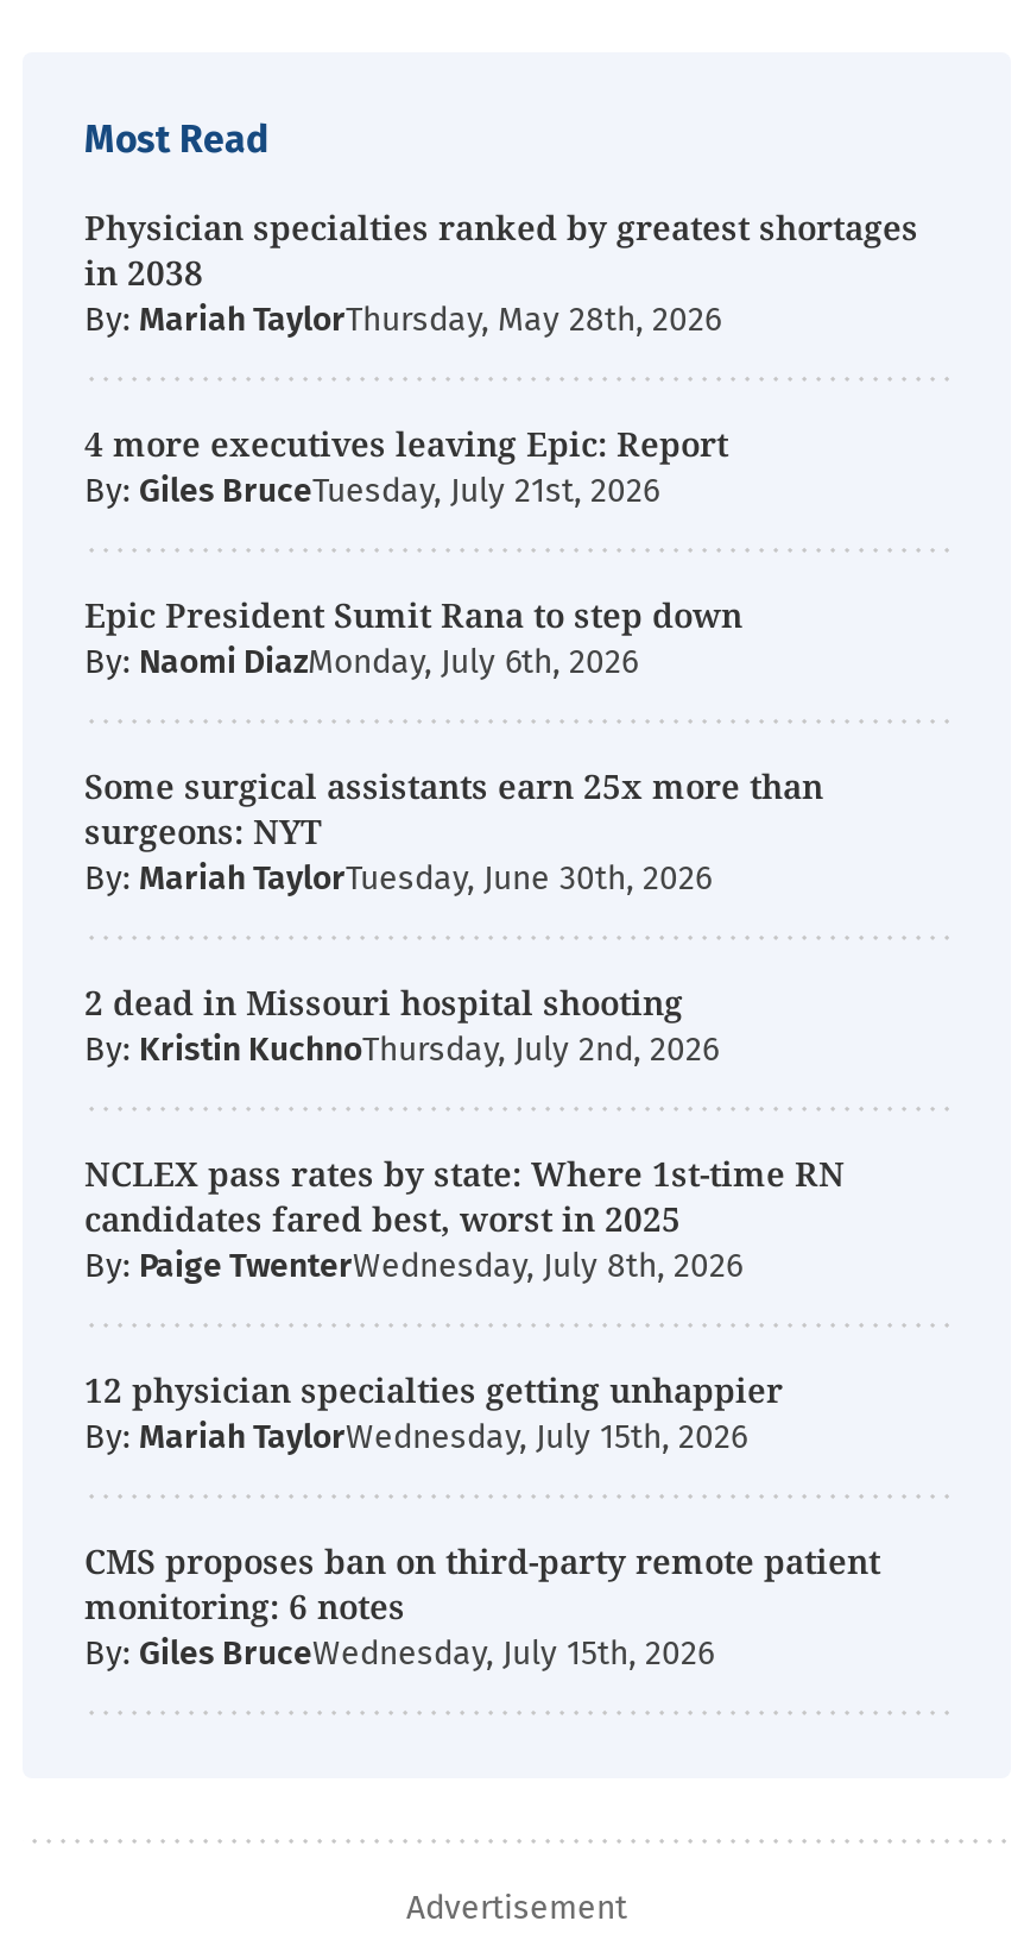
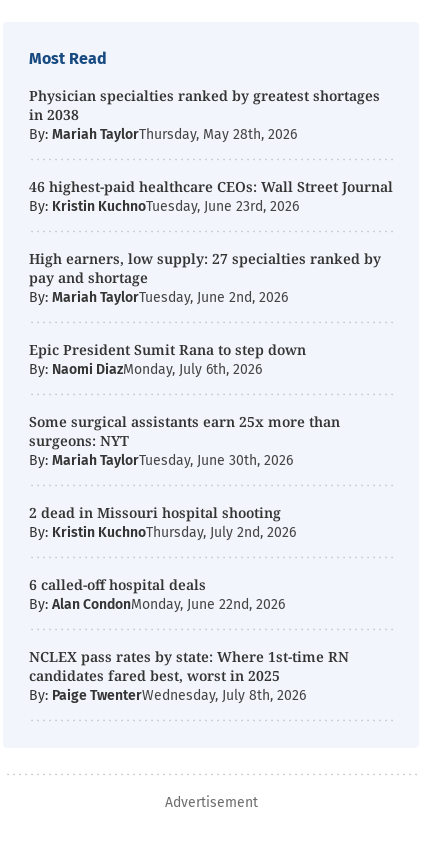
[84,421,728,511] 4 more executives leaving Epic: Report | By: Giles BruceTuesday, July 21st, 2026 -> [29,177,393,306] 46 highest-paid healthcare CEOs: Wall Street Journal | By: Kristin KuchnoTuesday, June 23rd, 2026 | High earners, low supply: 27 specialties ranked by | pay and shortage | By: Mariah TaylorTuesday, June 2nd, 2026
moved [84,592,823,1070] -> [29,340,340,541]: Epic President Sumit Rana to step down | By: Naomi DiazMonday, July 6th, 2026 | Some surgical assistants earn 25x more than | surgeons: NYT | By: Mariah TaylorTuesday, June 30th, 2026 | 2 dead in Missouri hospital shooting | By: Kristin KuchnoThursday, July 2nd, 2026
none -> [29,575,285,613] 6 called-off hospital deals | By: Alan CondonMonday, June 22nd, 2026
moved [84,1151,845,1286] -> [29,647,349,704]: NCLEX pass rates by state: Where 1st-time RN | candidates fared best, worst in 2025 | By: Paige TwenterWednesday, July 8th, 2026
[84,1367,880,1674] 12 physician specialties getting unhappier | By: Mariah TaylorWednesday, July 15th, 2026 | CMS proposes ban on third-party remote patient | monitoring: 6 notes | By: Giles BruceWednesday, July 15th, 2026 -> none

